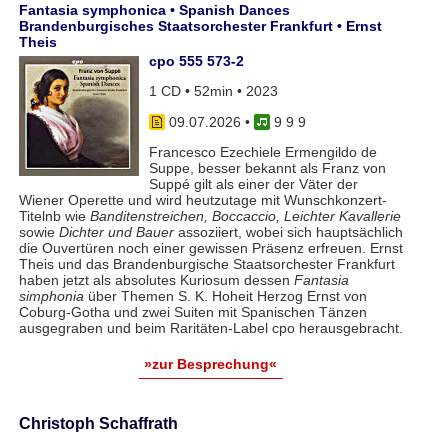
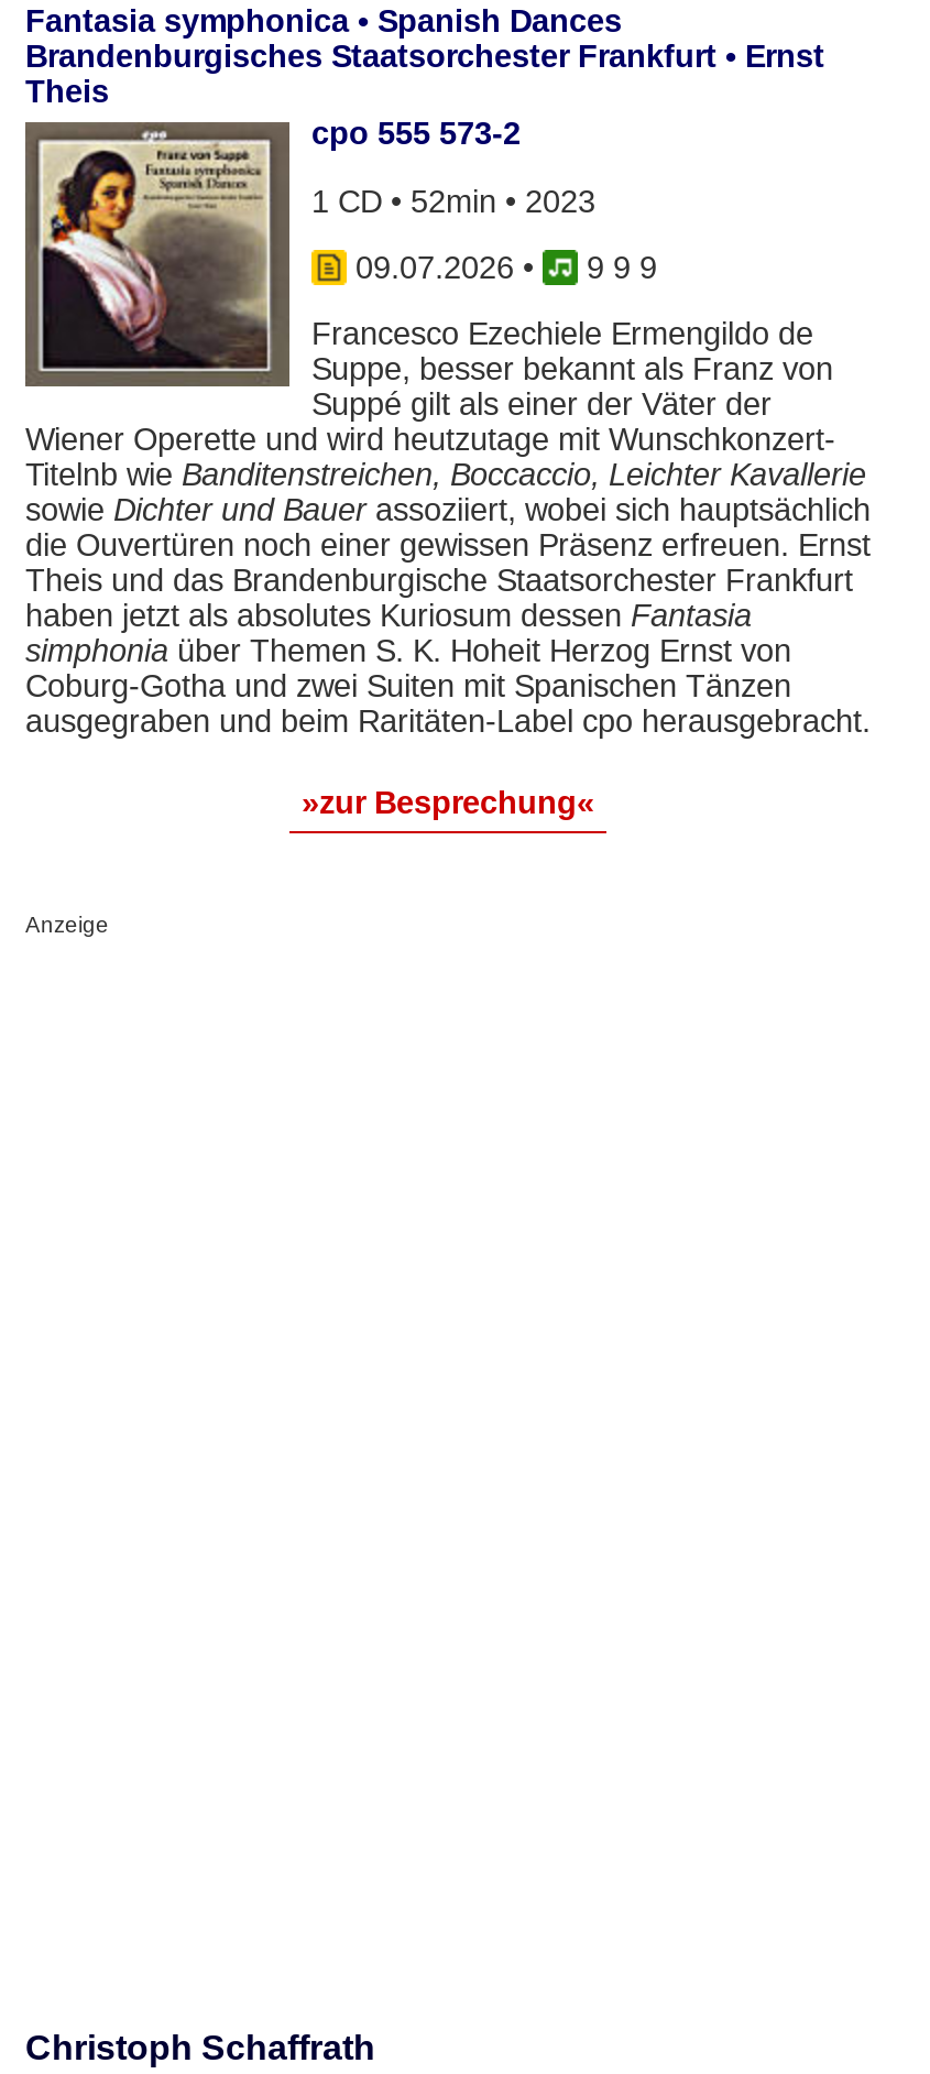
none -> [25,914,109,938] Anzeige

